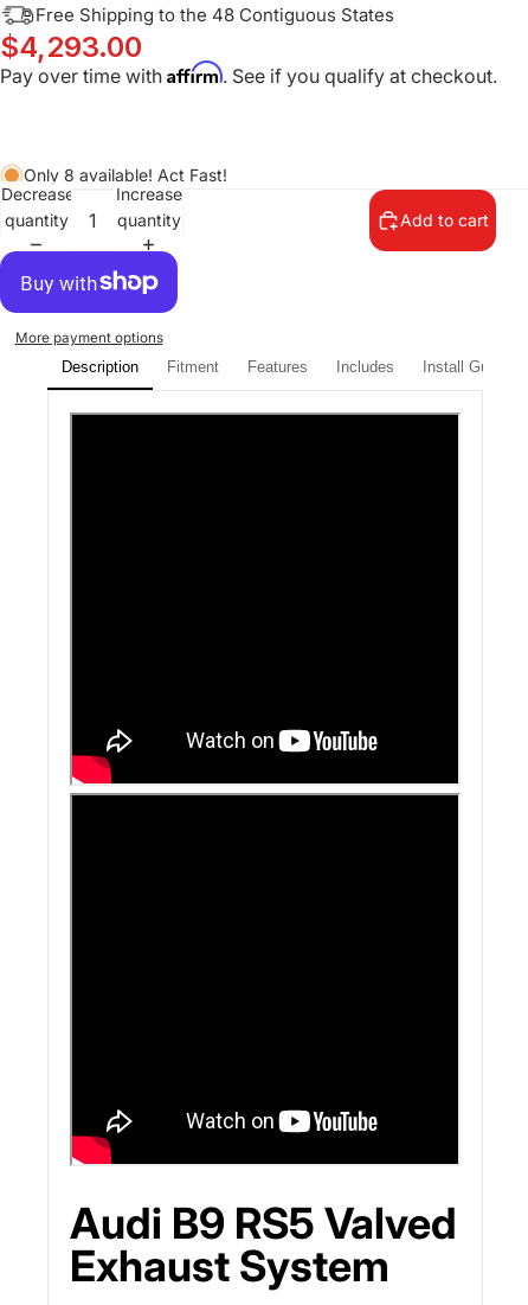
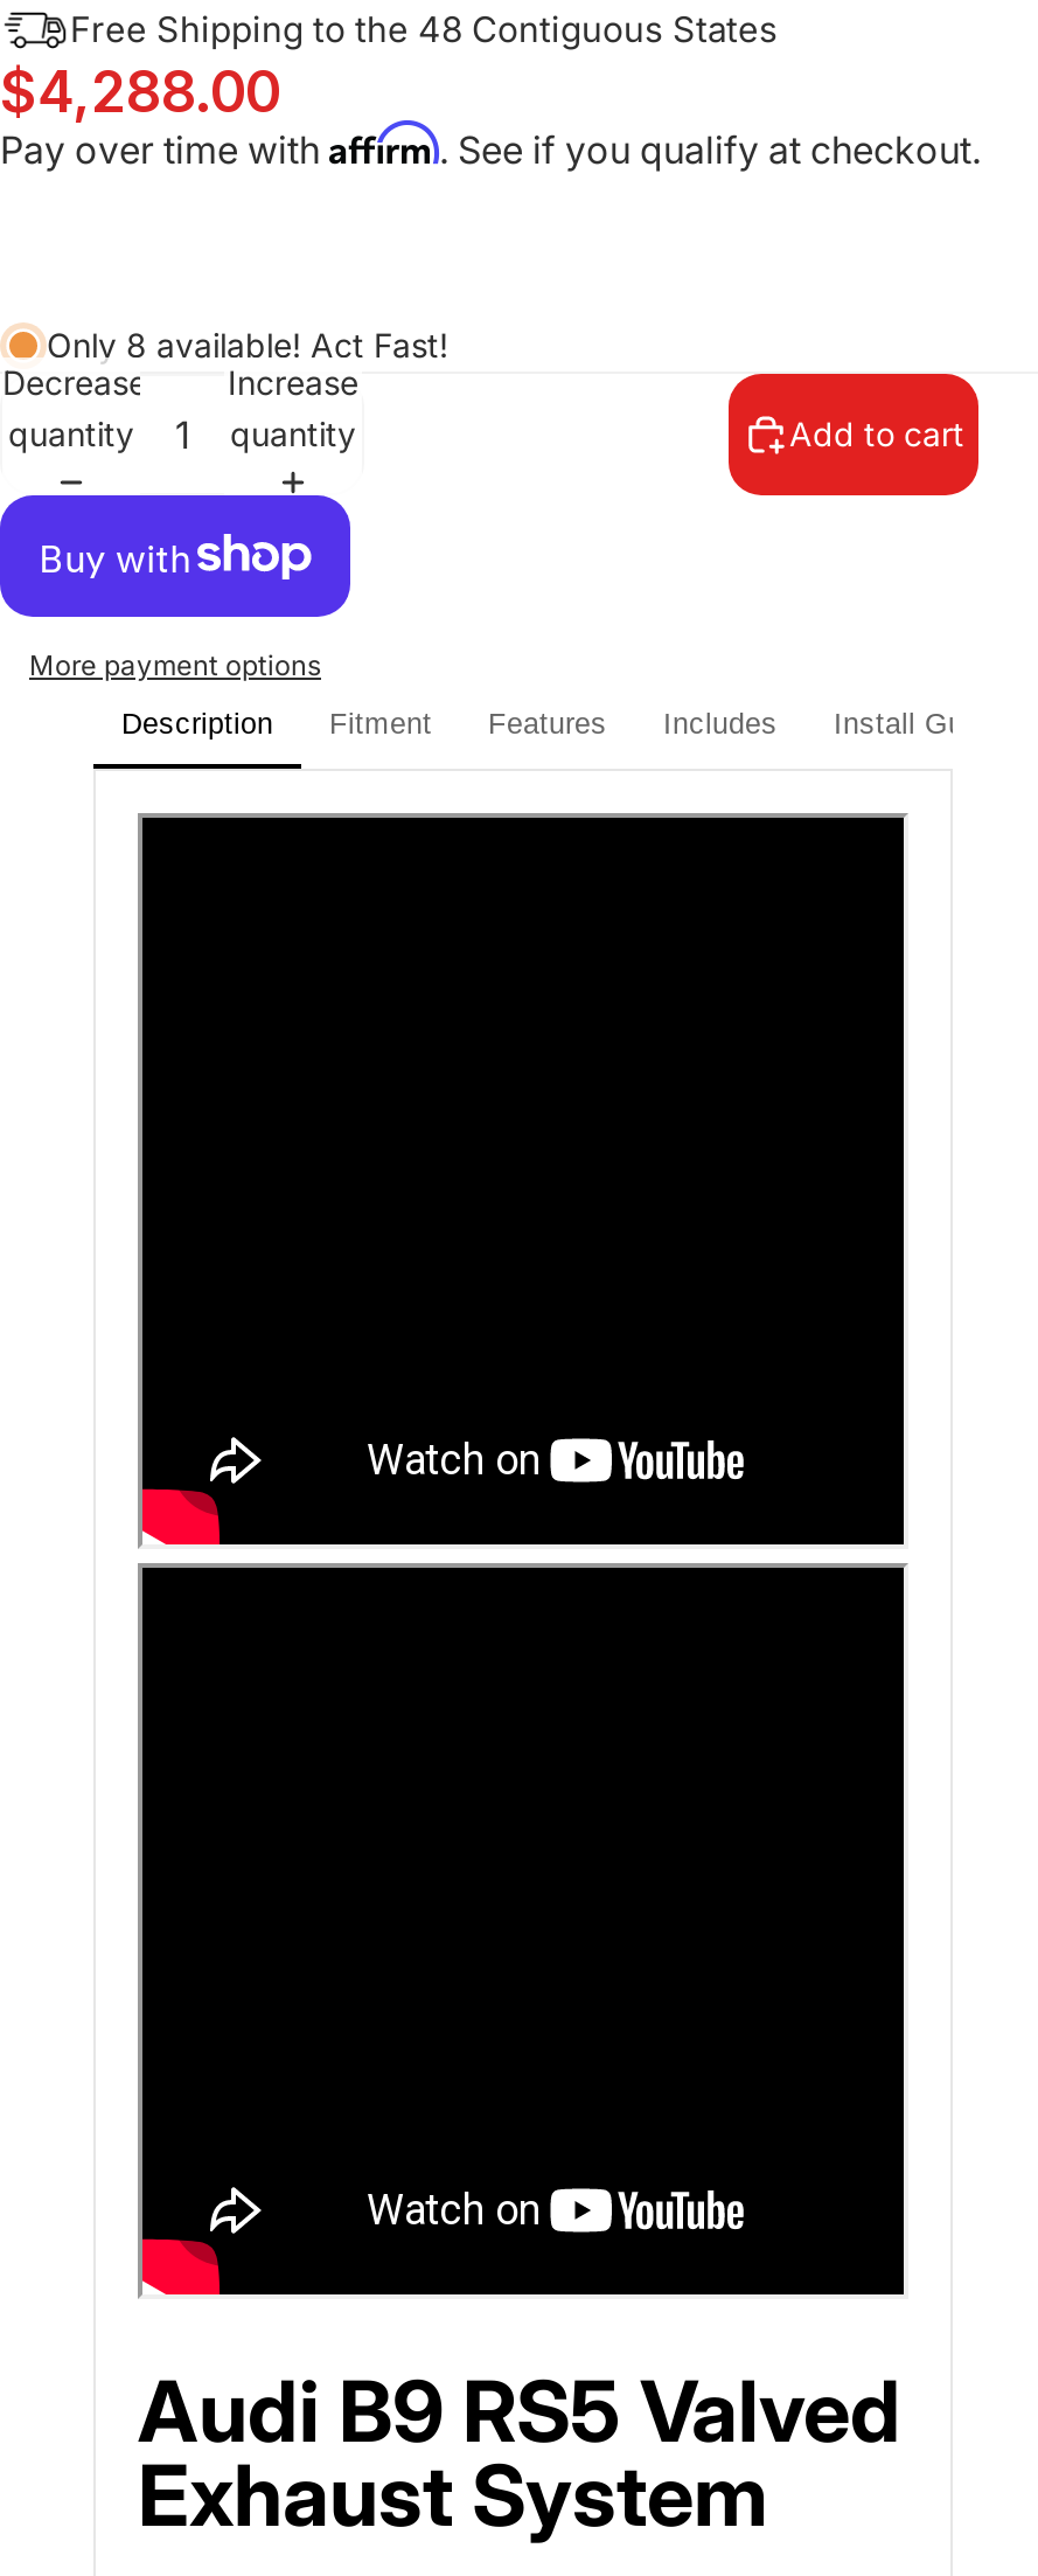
[0,30,142,64] $4,293.00 -> [0,58,280,126] $4,288.00

